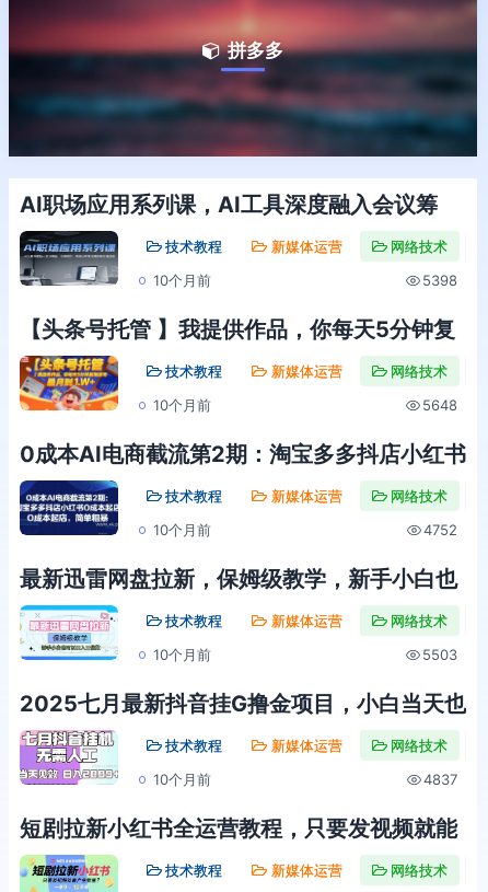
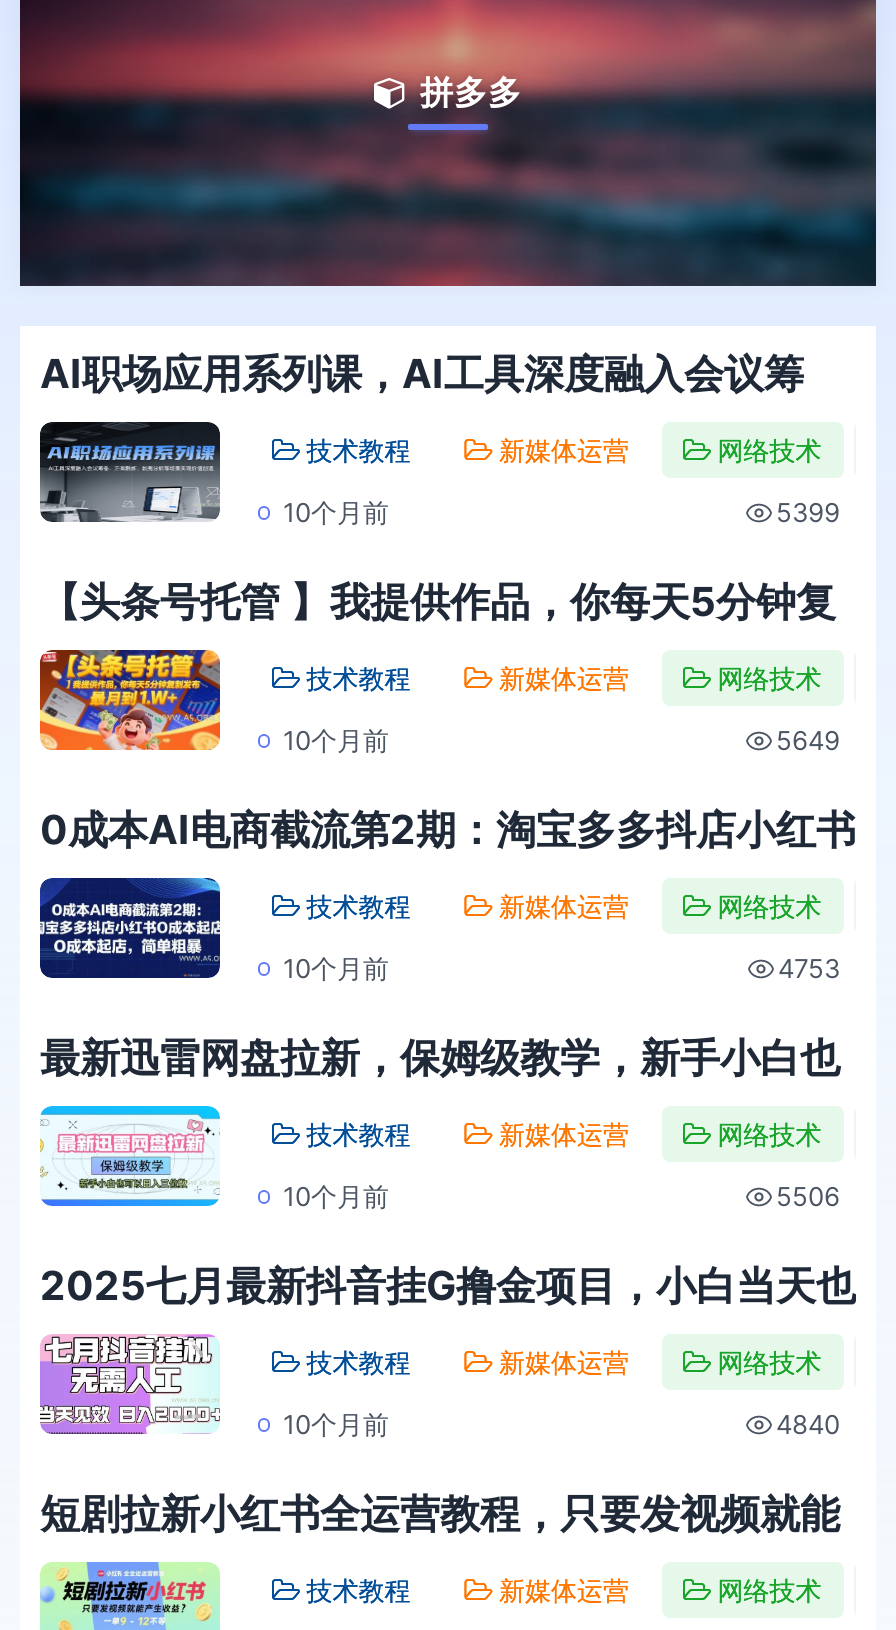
[422,271,457,289] 5398 -> [776,496,840,528] 5399
[422,396,457,414] 5648 -> [776,724,840,756] 5649
[423,521,457,538] 4752 -> [778,952,840,984] 4753
[422,646,457,663] 5503 -> [776,1180,840,1212] 5506
[423,771,457,788] 4837 -> [776,1408,840,1440] 4840

